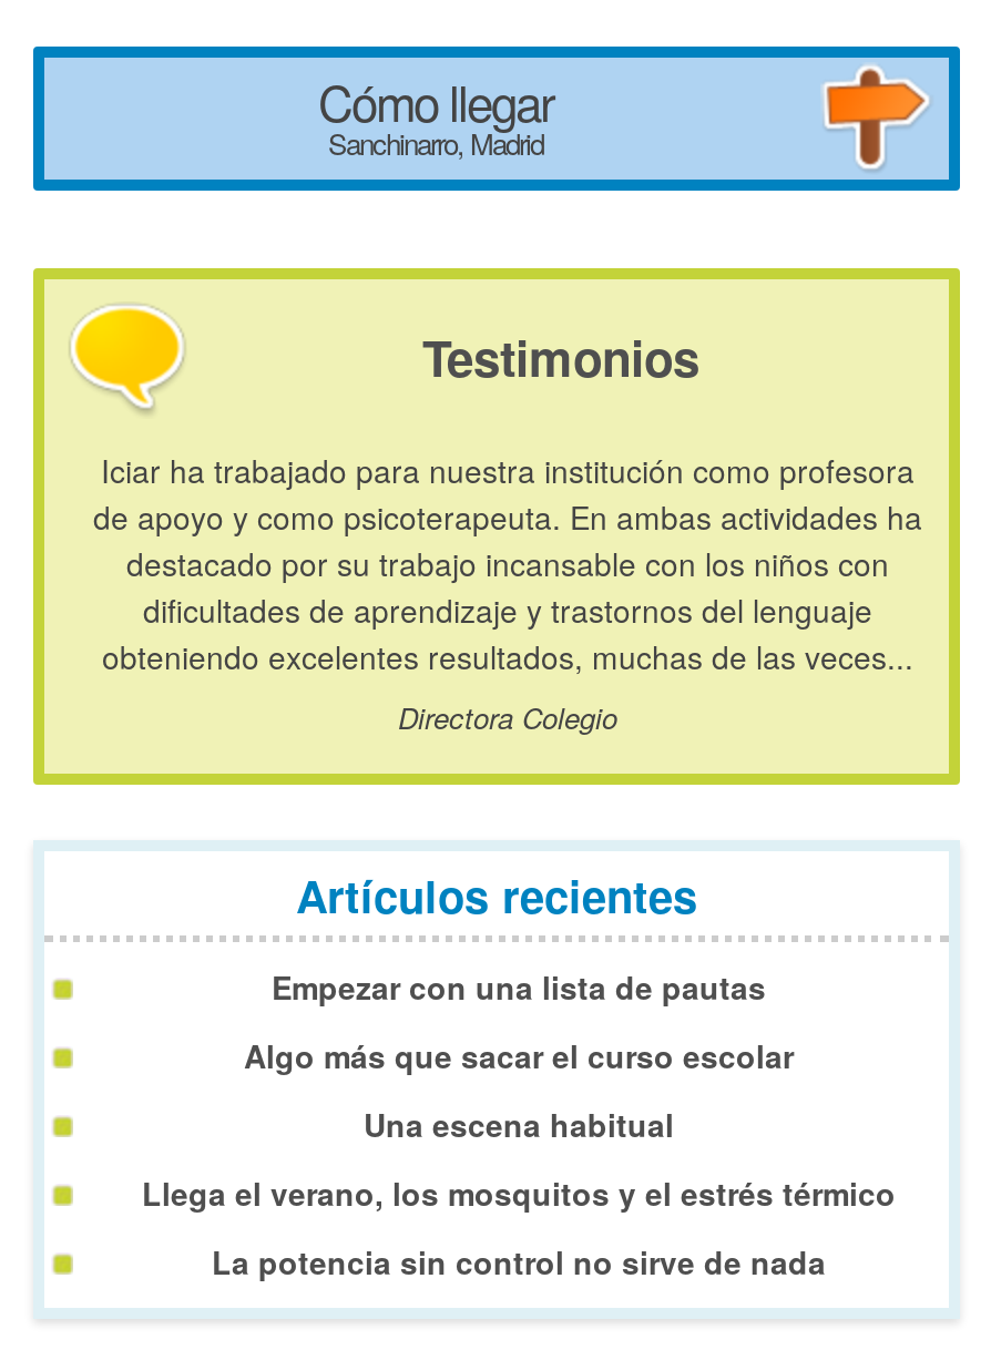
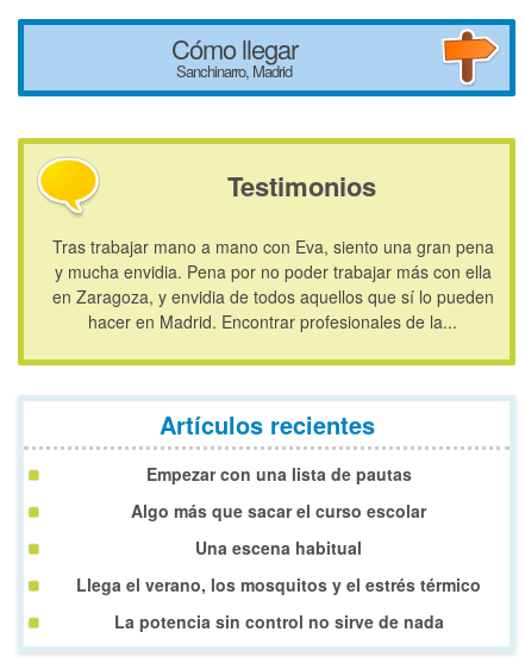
[93,447,922,737] Iciar ha trabajado para nuestra institución como profesora | de apoyo y como psicoterapeuta. En ambas actividades ha | destacado por su trabajo incansable con los niños con | dificultades de aprendizaje y trastornos del lenguaje | obteniendo excelentes resultados, muchas de las veces... | Directora Colegio -> [52,234,493,333] Tras trabajar mano a mano con Eva, siento una gran pena | y mucha envidia. Pena por no poder trabajar más con ella | en Zaragoza, y envidia de todos aquellos que sí lo pueden | hacer en Madrid. Encontrar profesionales de la...

